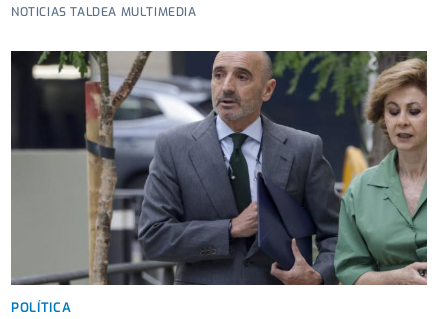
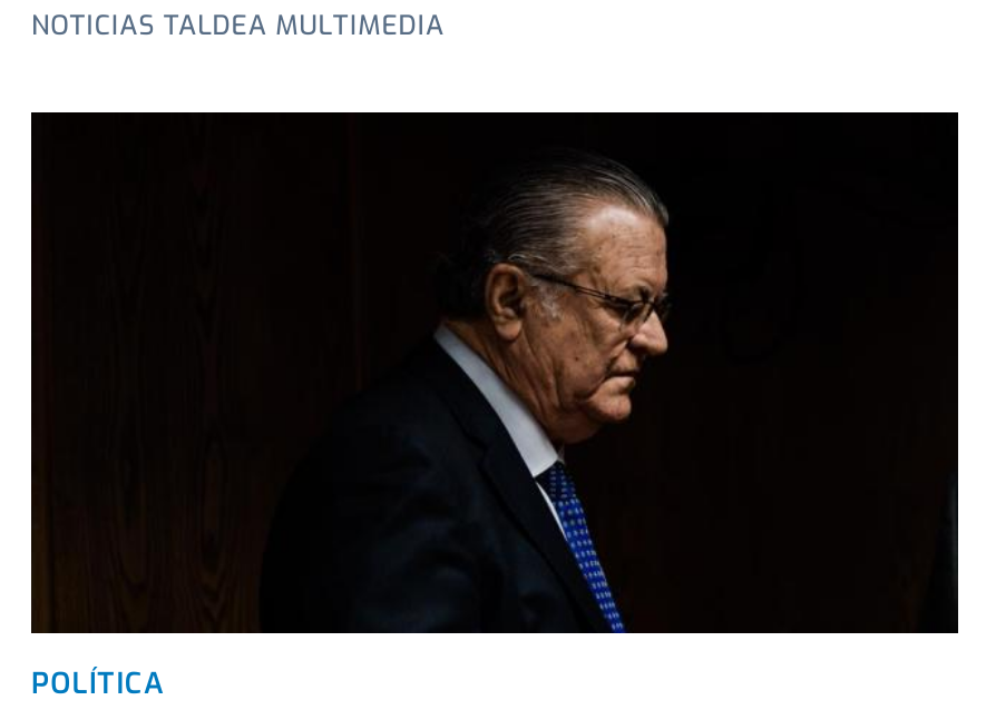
[10,50,428,286] [image] -> [31,109,960,637] [image]

